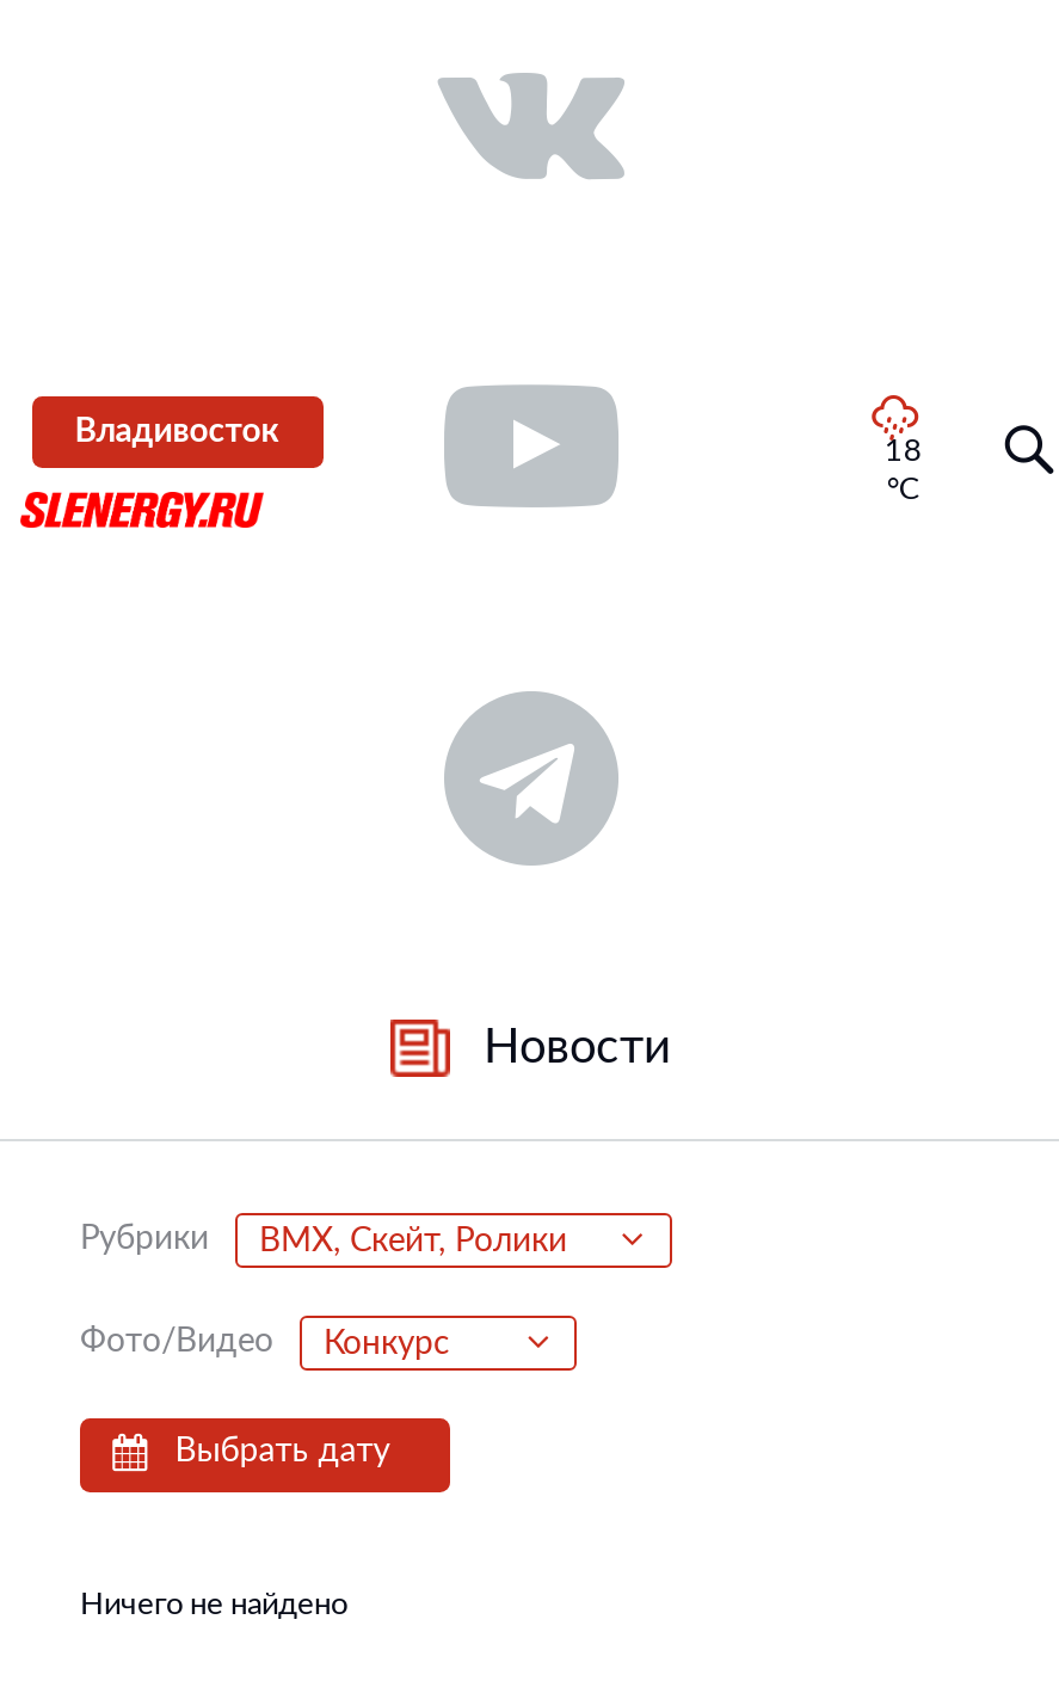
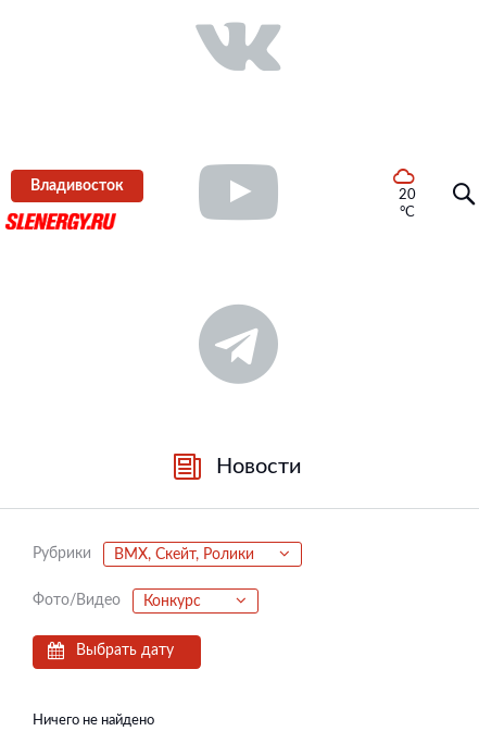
[884,438,923,469] 18 -> [399,189,416,203] 20

